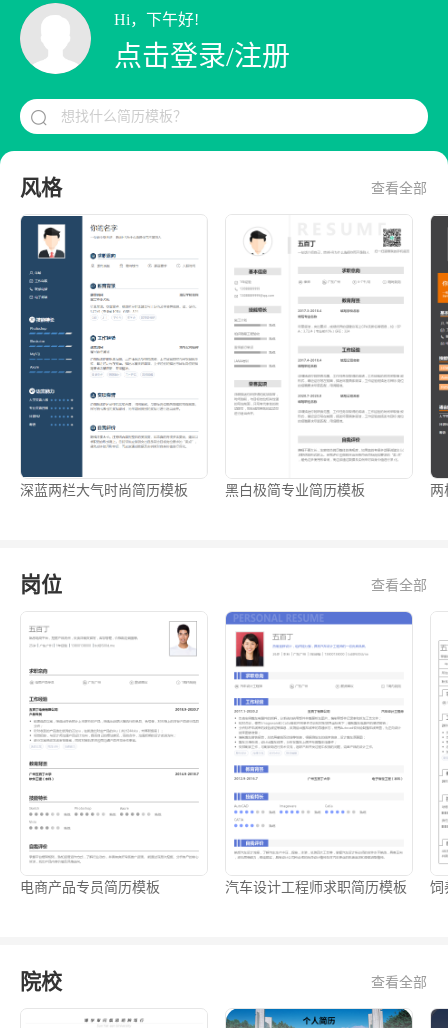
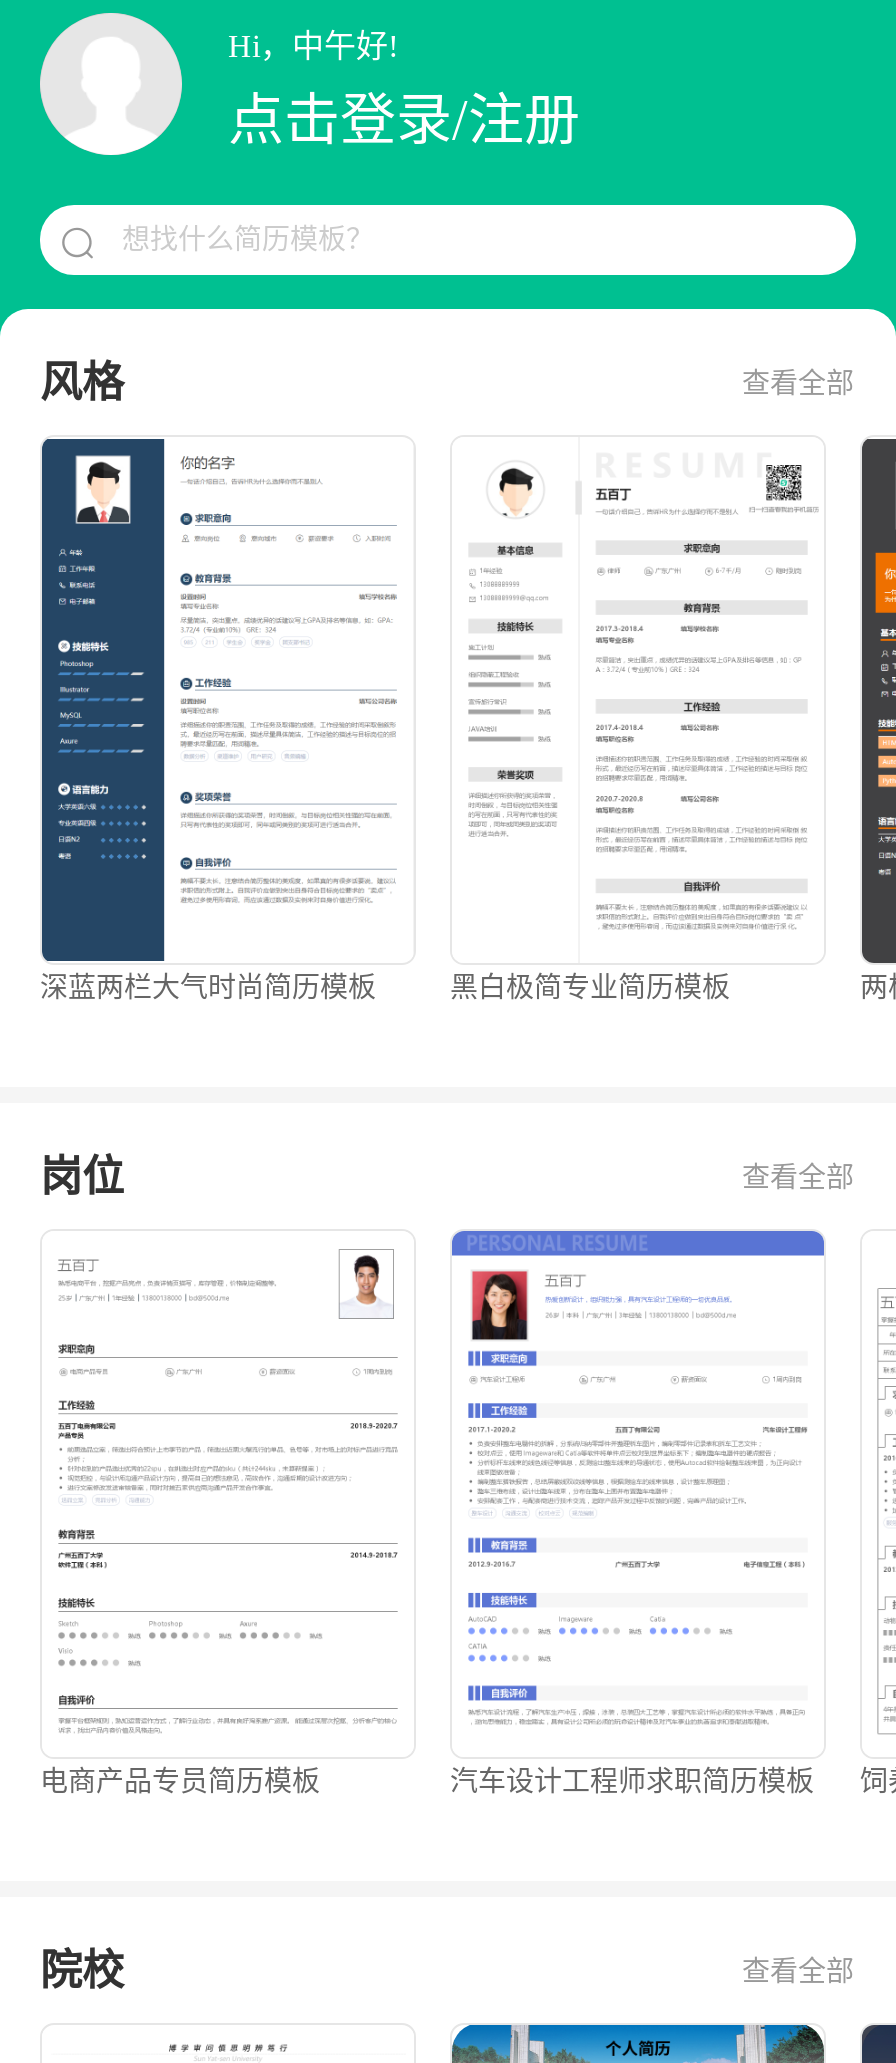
[114,11,199,28] Hi，下午好! -> [228,29,398,63] Hi，中午好!

